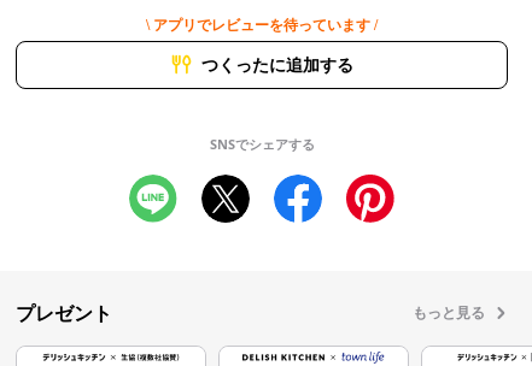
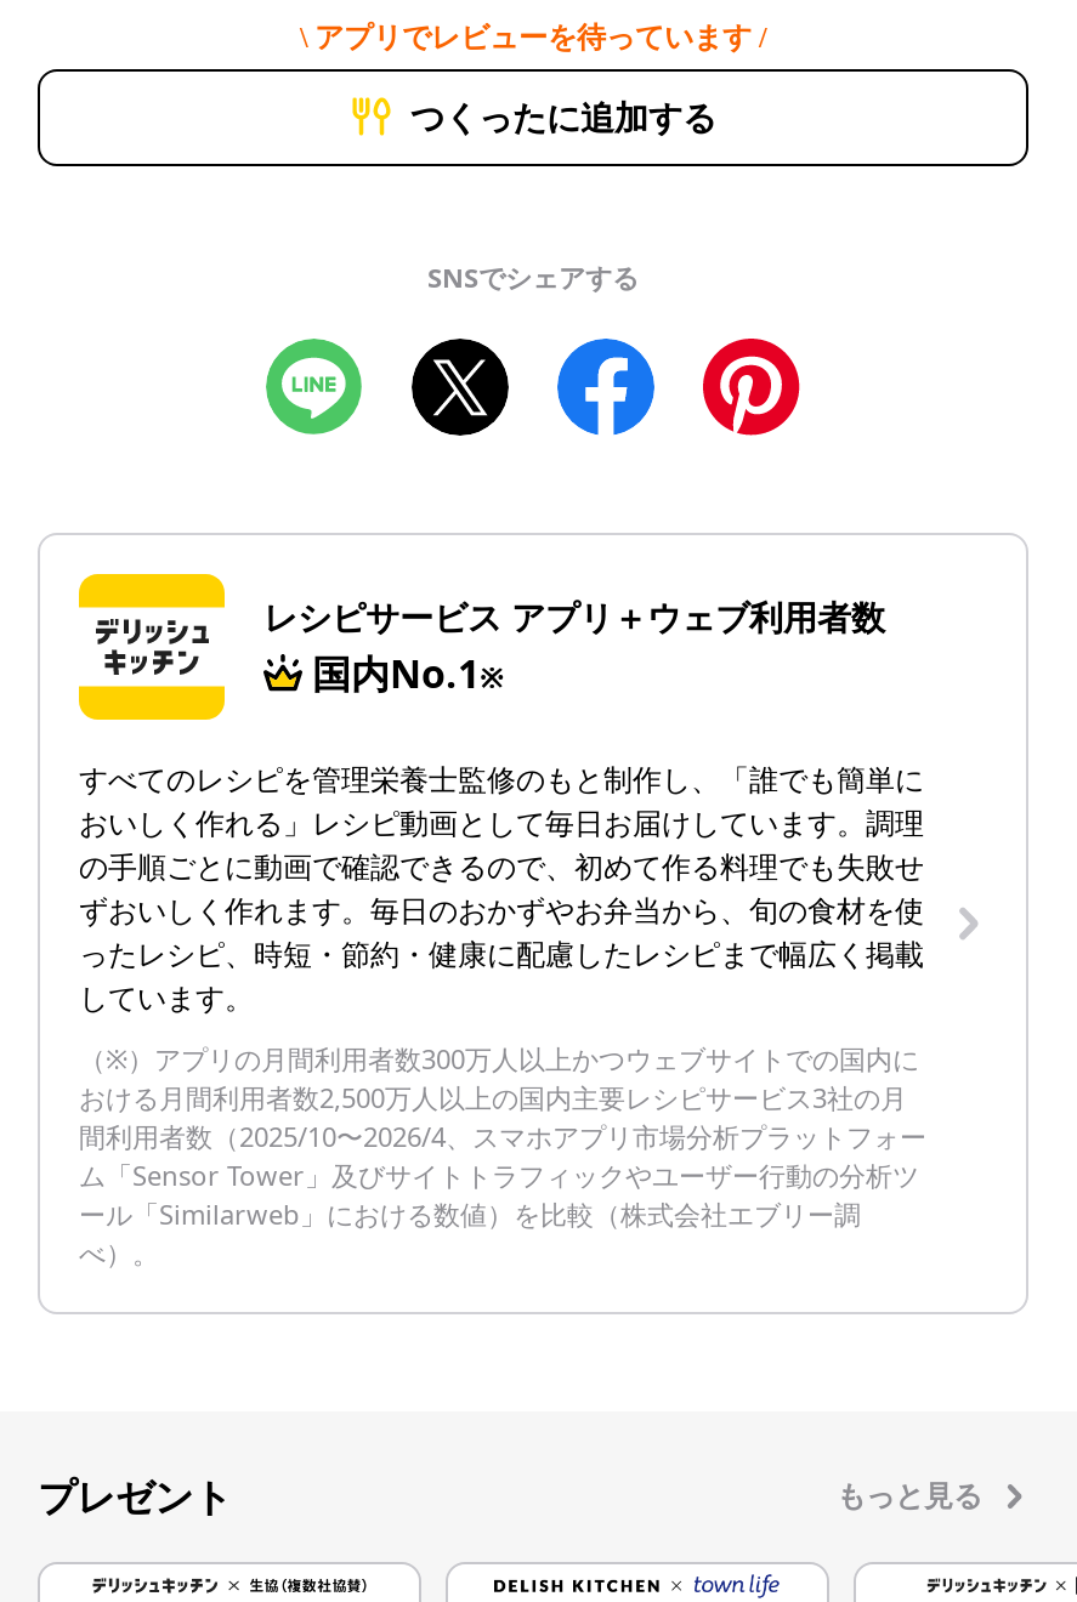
none -> [76,572,926,1269] [image] | レシピサービス アプリ＋ウェブ利用者数 | 国内No.1※ | すべてのレシピを管理栄養士監修のもと制作し、「誰でも簡単に | おいしく作れる」レシピ動画として毎日お届けしています。調理 | の手順ごとに動画で確認できるので、初めて作る料理でも失敗せ | ずおいしく作れます。毎日のおかずやお弁当から、旬の食材を使 | ったレシピ、時短・節約・健康に配慮したレシピまで幅広く掲載 | しています。 | （※）アプリの月間利用者数300万人以上かつウェブサイトでの国内に | おける月間利用者数2,500万人以上の国内主要レシピサービス3社の月 | 間利用者数（2025/10〜2026/4、スマホアプリ市場分析プラットフォー | ム「Sensor Tower」及びサイトトラフィックやユーザー行動の分析ツ | ール「Similarweb」における数値）を比較（株式会社エブリー調 | べ）。

